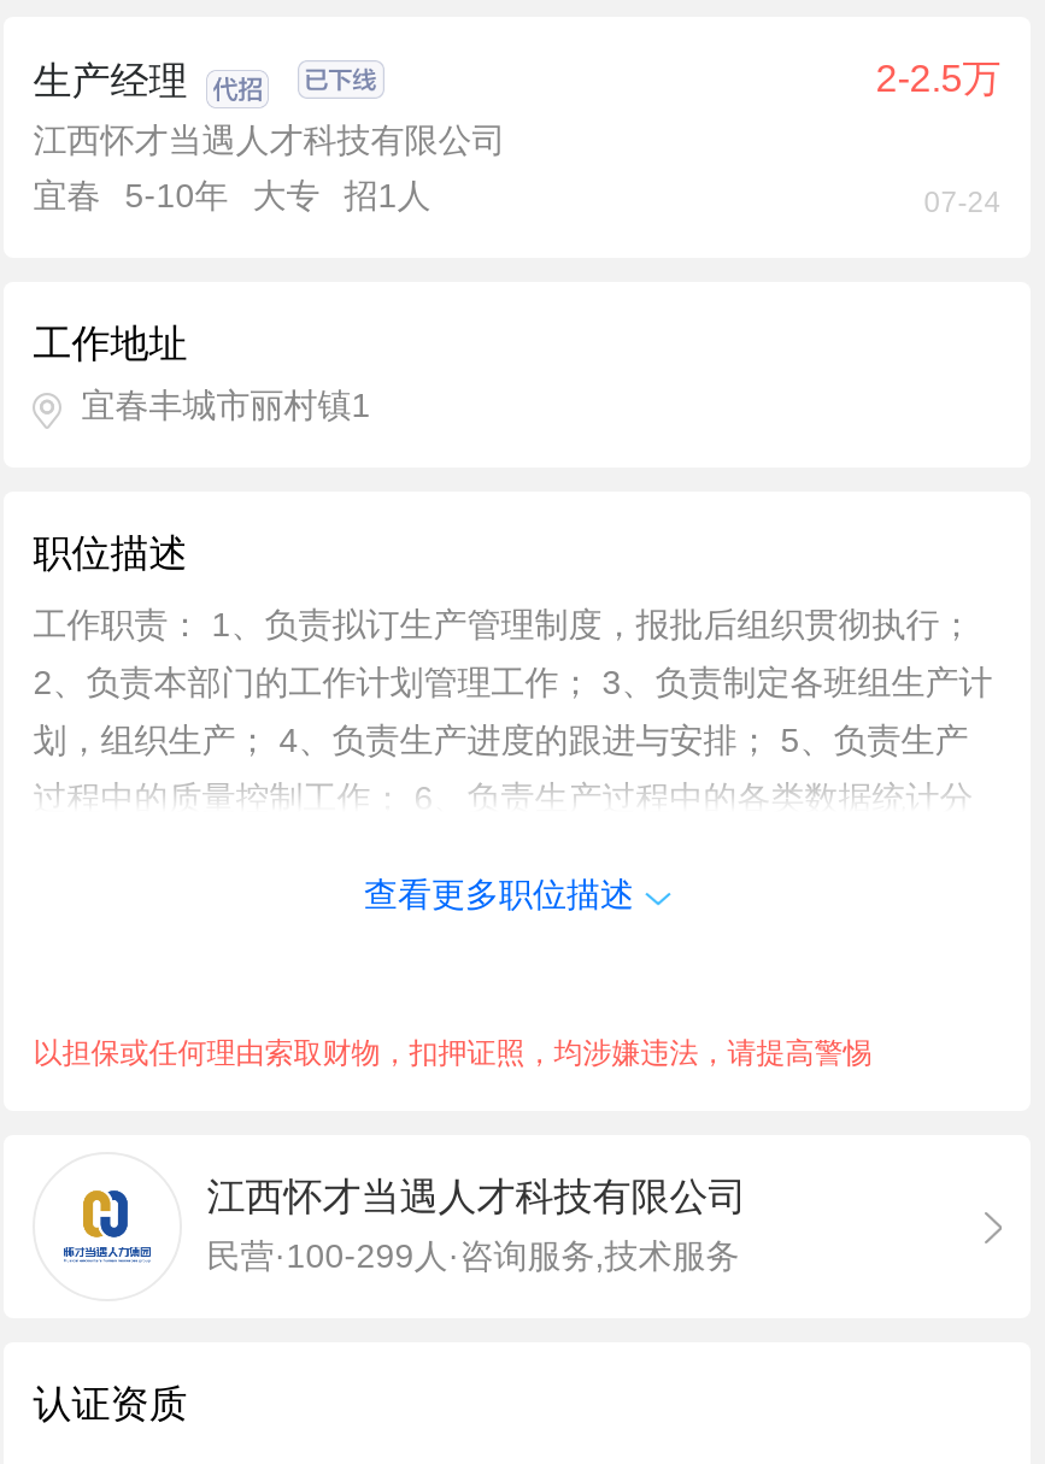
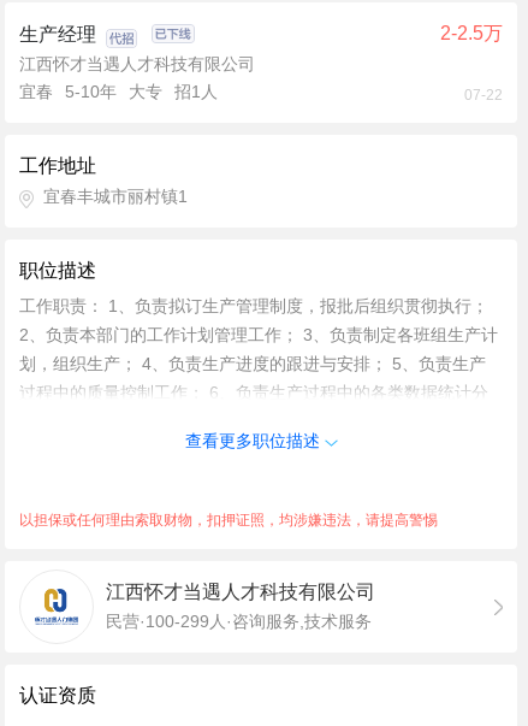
[924,186,1001,219] 07-24 -> [464,87,503,104] 07-22

